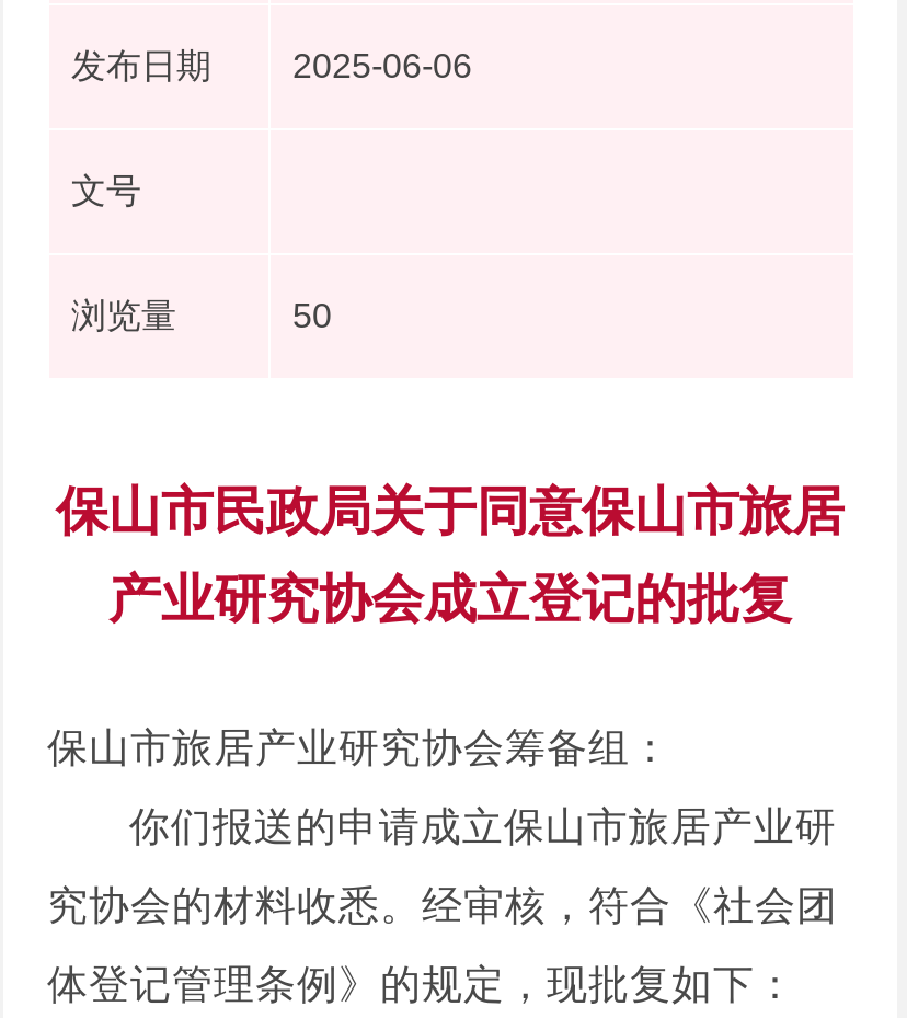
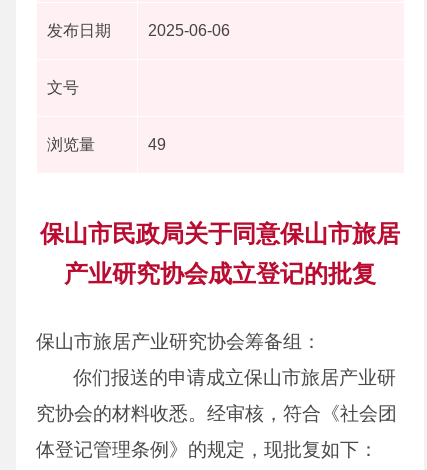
[292,297,332,334] 50 -> [148,136,166,153] 49

